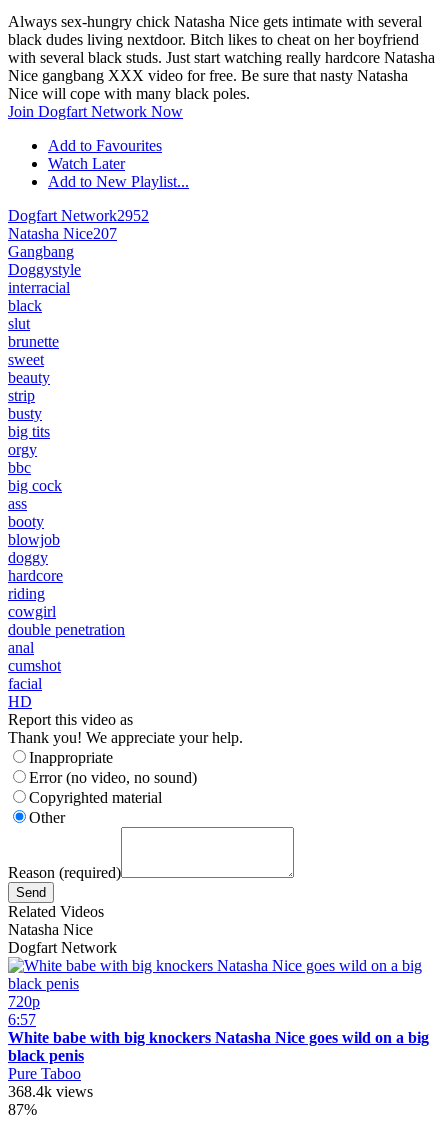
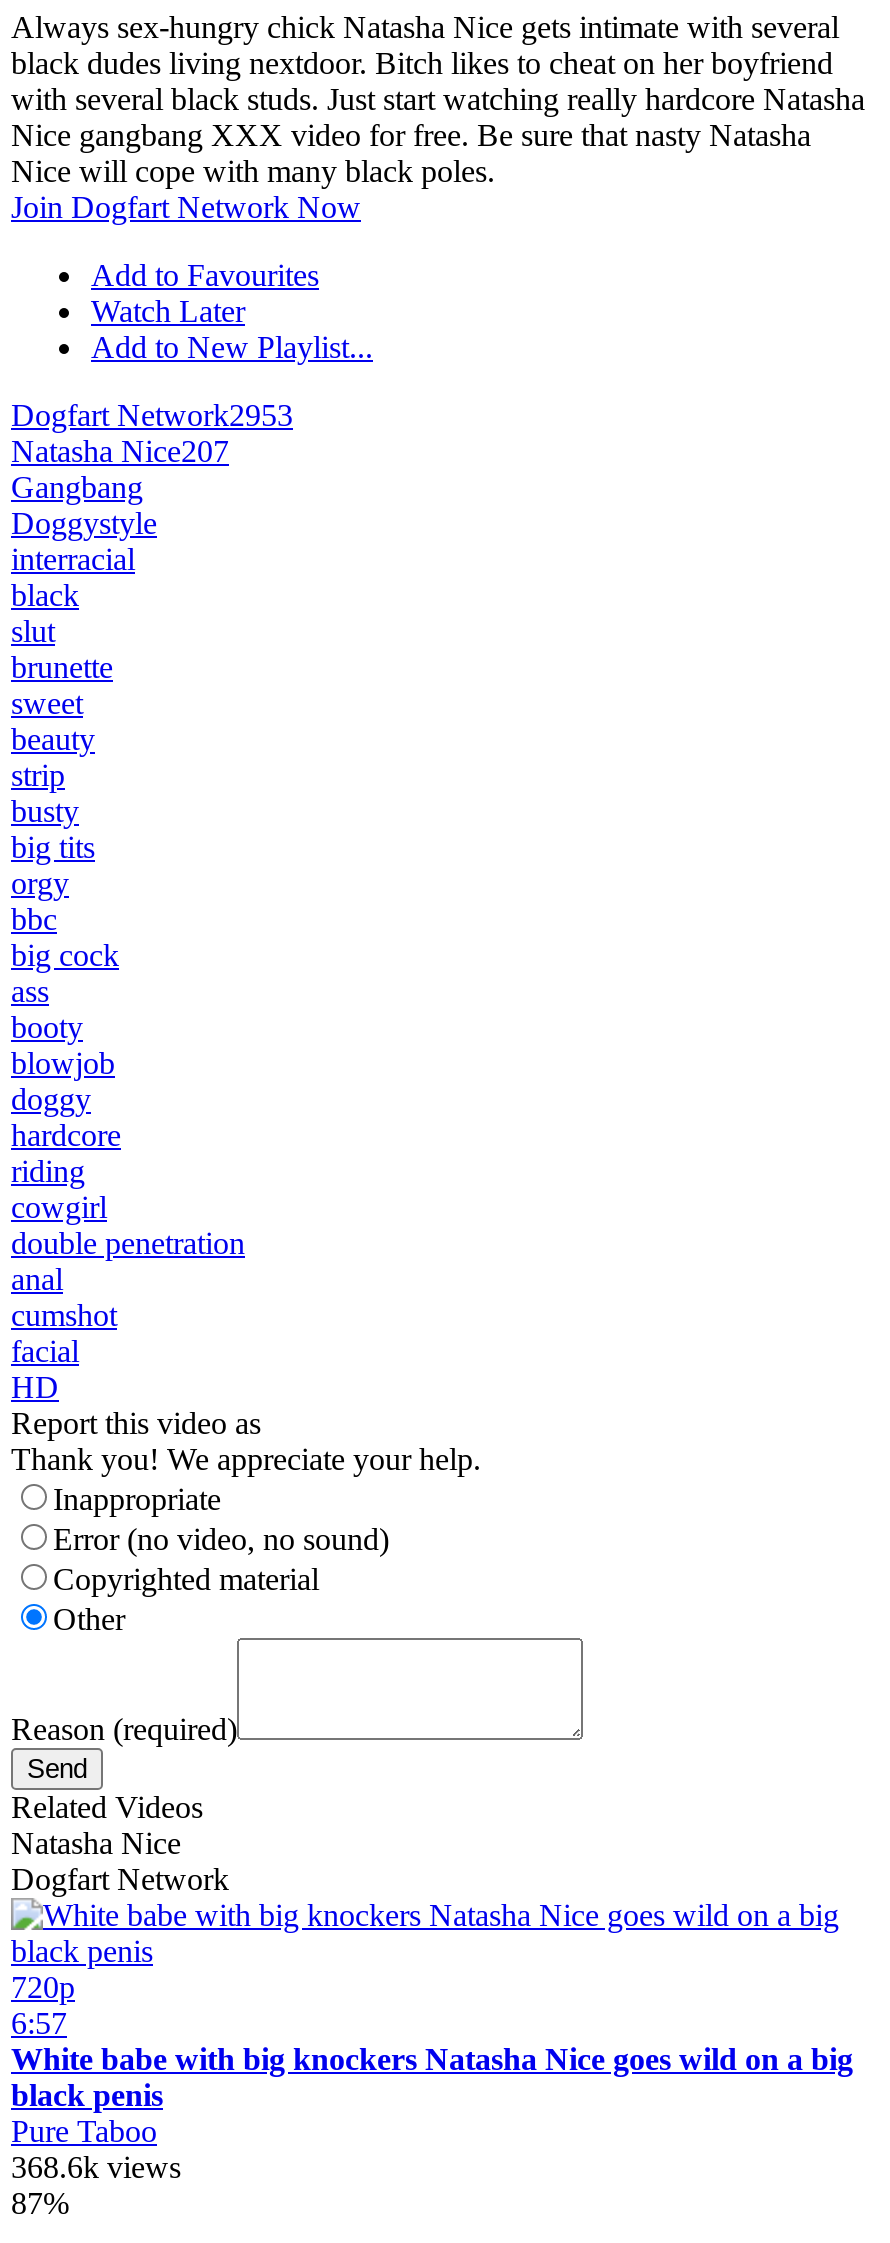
[8,207,149,224] Dogfart Network2952 -> [11,398,293,432] Dogfart Network2953
[8,1083,93,1100] 368.4k views -> [11,2150,181,2184] 368.6k views

